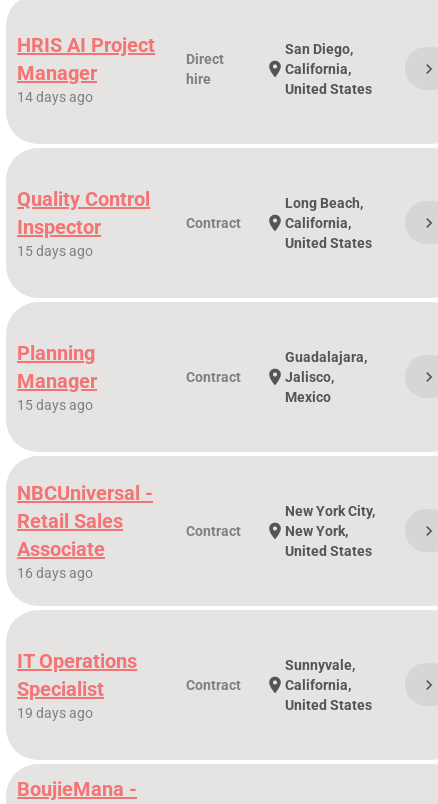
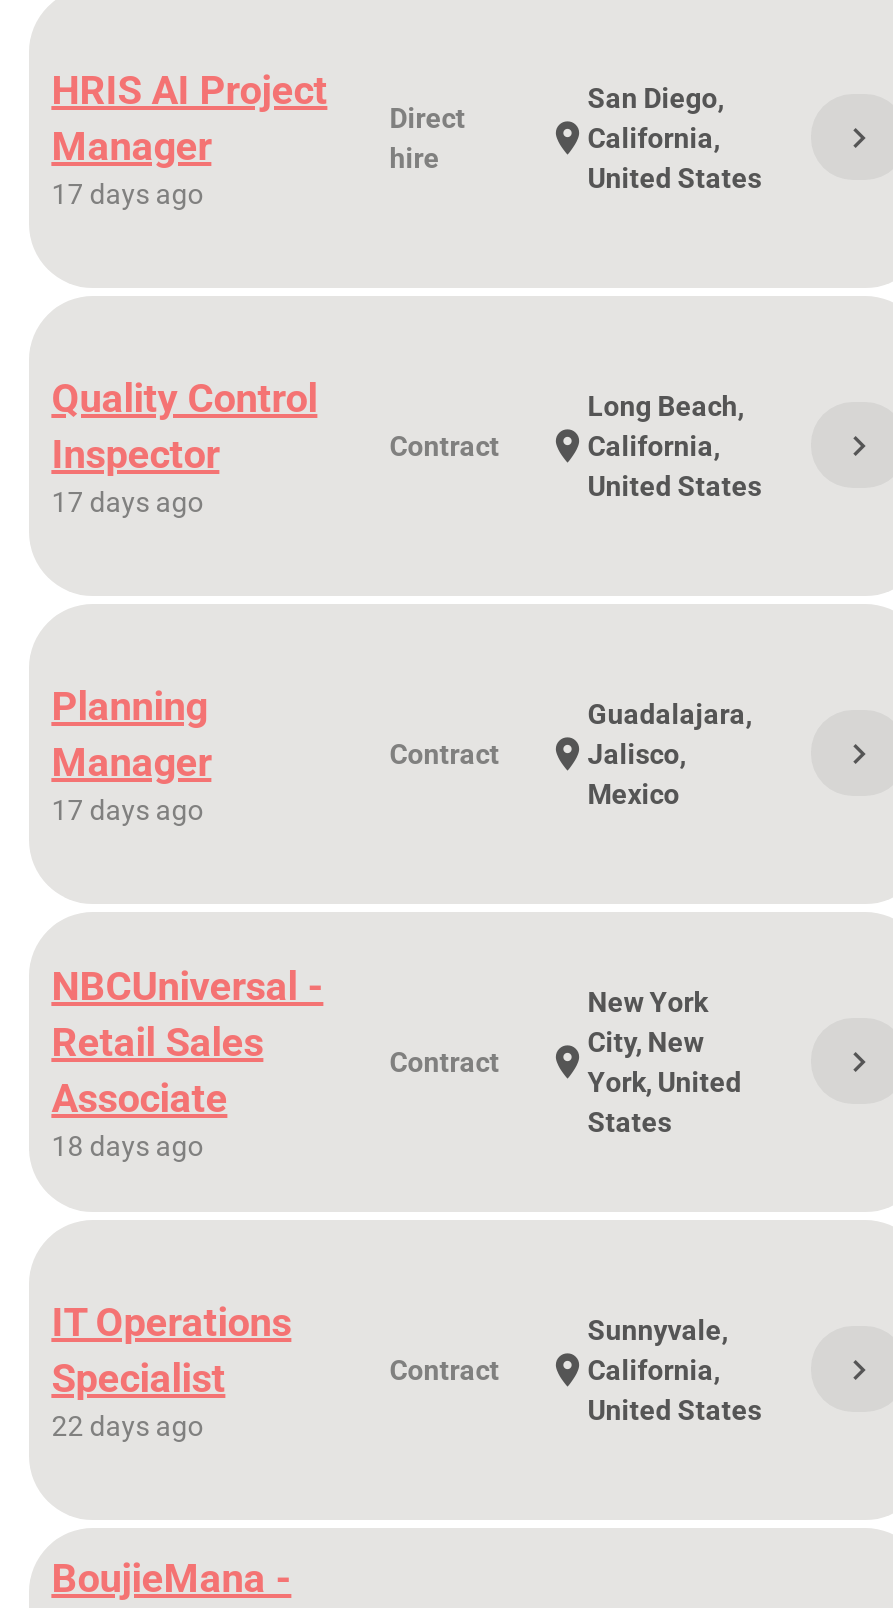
[17,89,93,105] 14 days ago -> [51,178,203,210] 17 days ago
[17,243,93,259] 15 days ago -> [51,486,203,518] 17 days ago
[17,397,93,413] 15 days ago -> [51,794,203,826] 17 days ago
[17,565,93,581] 16 days ago -> [51,1130,203,1162] 18 days ago
[17,705,93,721] 19 days ago -> [51,1410,203,1442] 22 days ago

